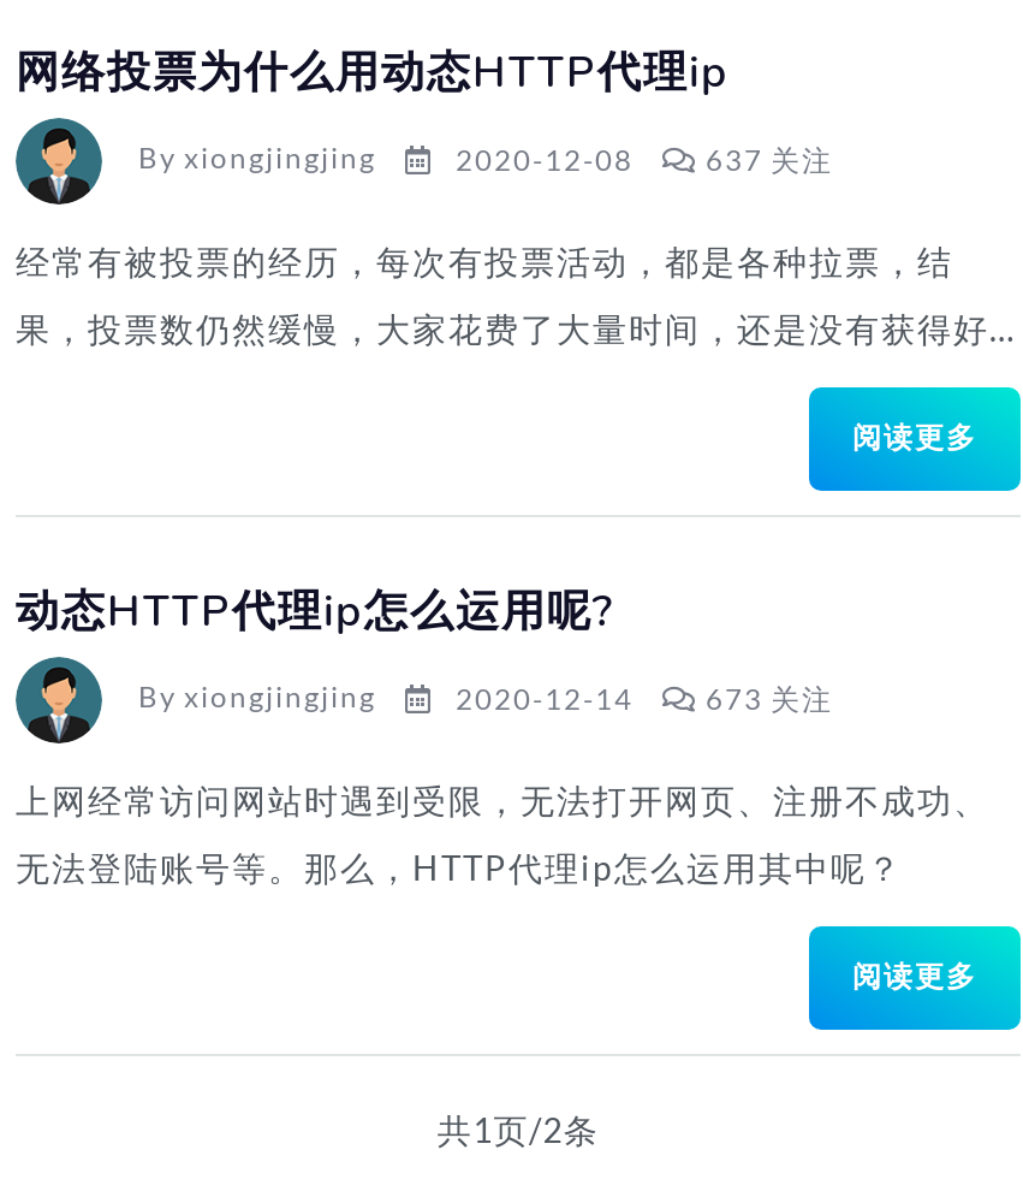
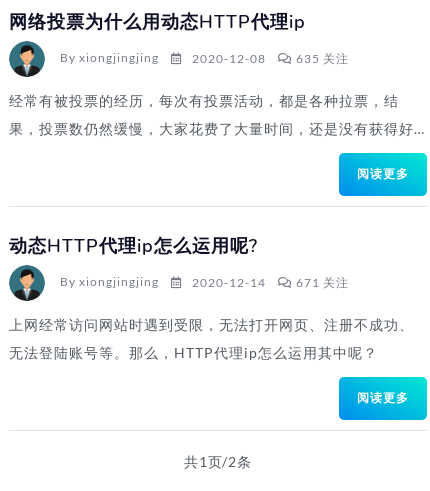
[138,140,833,178] By xiongjingjing 2020-12-08 637 关注 -> [60,50,349,66] By xiongjingjing 2020-12-08 635 关注
[138,679,833,717] By xiongjingjing 2020-12-14 673 关注 -> [60,274,349,290] By xiongjingjing 2020-12-14 671 关注

